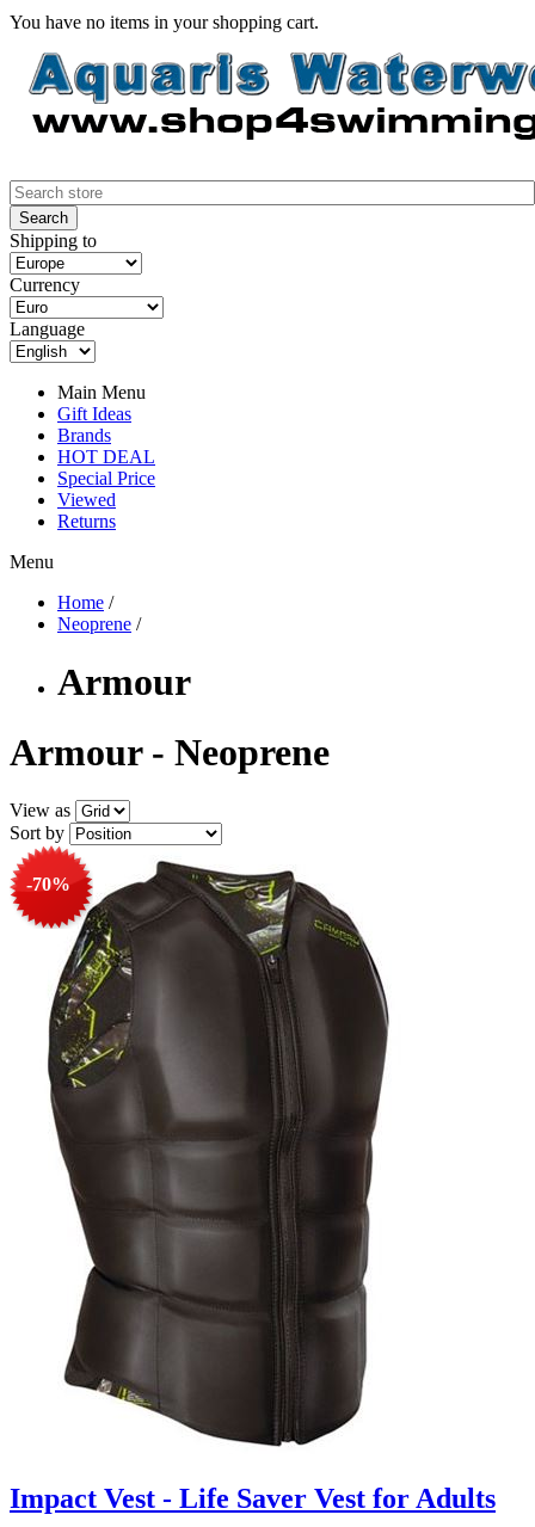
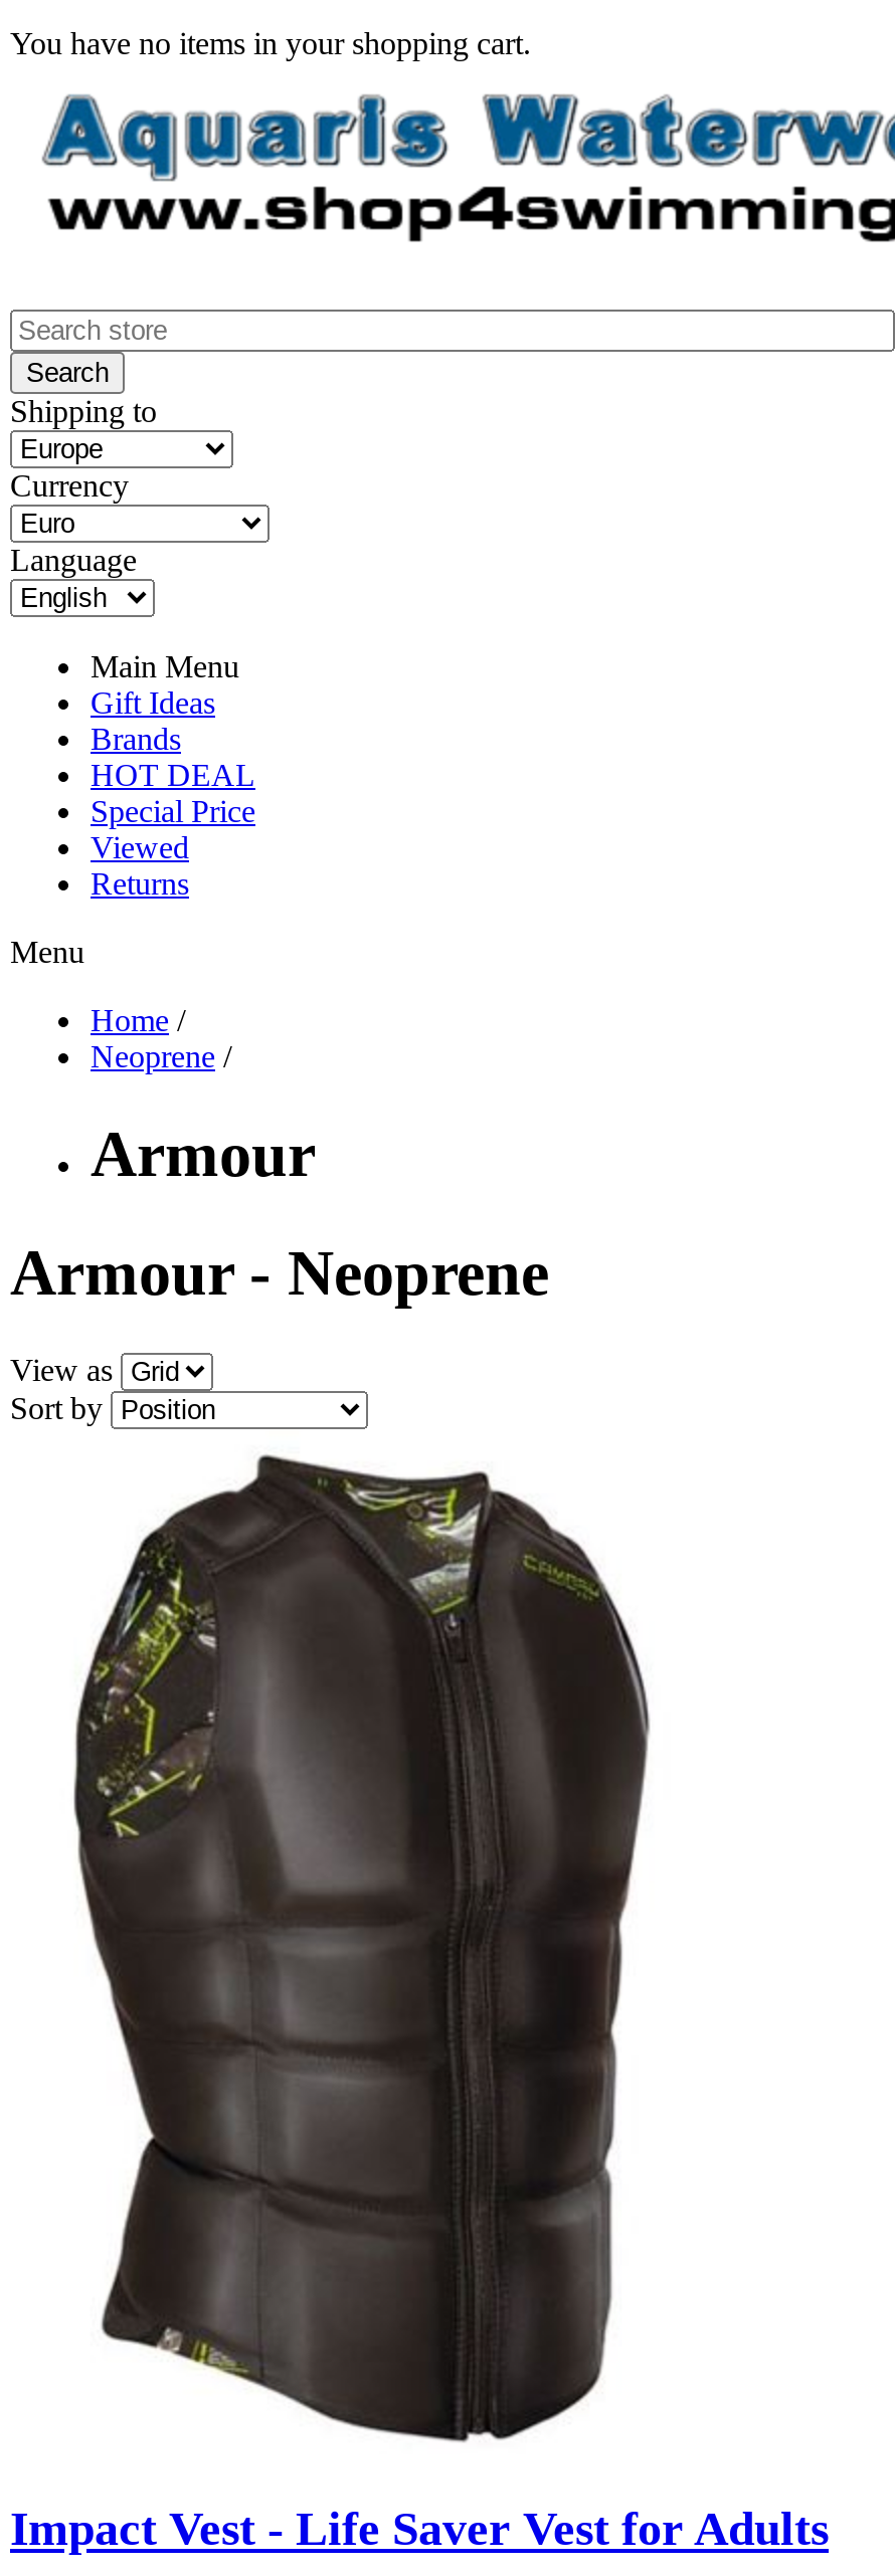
[13,846,93,929] [image] | -70% -> none

